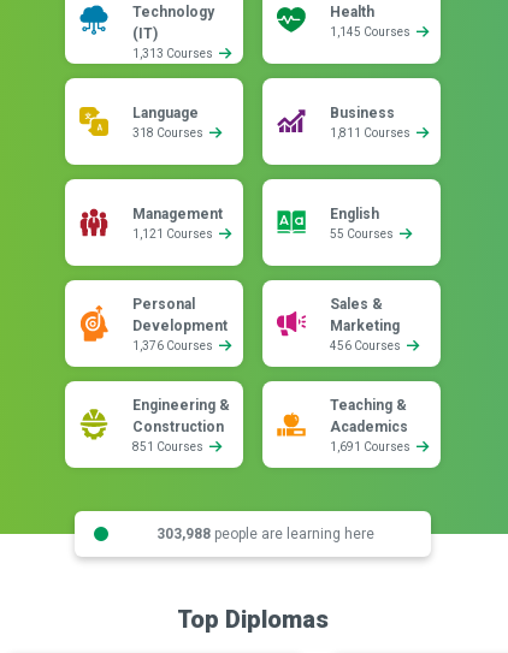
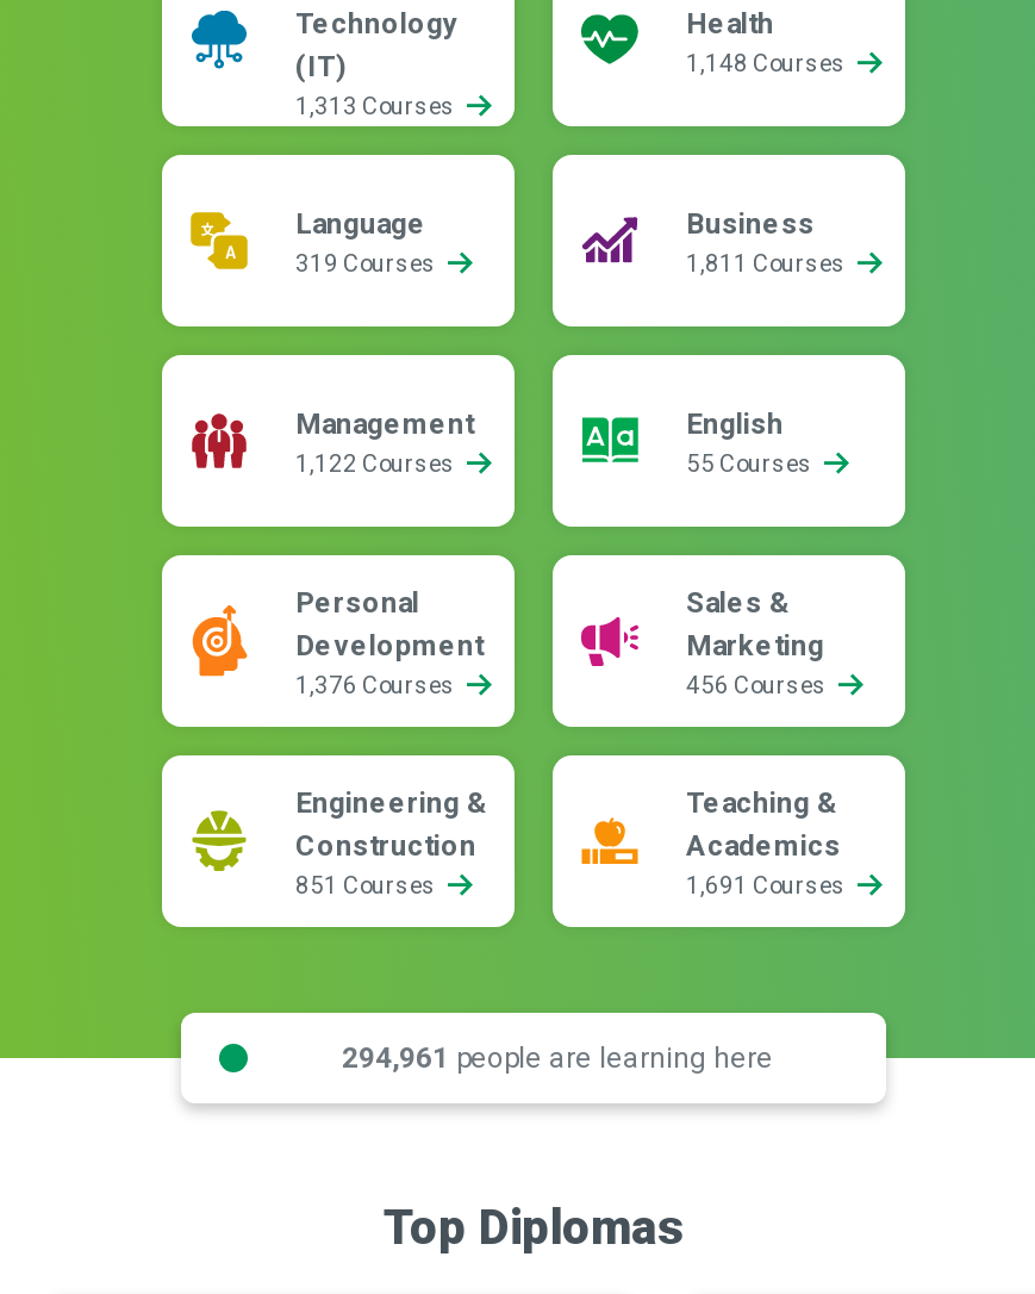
[330,25,413,38] 1,145 Courses -> [686,50,850,76] 1,148 Courses
[132,126,206,139] 318 Courses -> [295,250,441,276] 319 Courses
[132,227,215,241] 1,121 Courses -> [295,450,460,477] 1,122 Courses
[156,525,374,542] 303,988 people are learning here -> [342,1040,773,1074] 294,961 people are learning here

